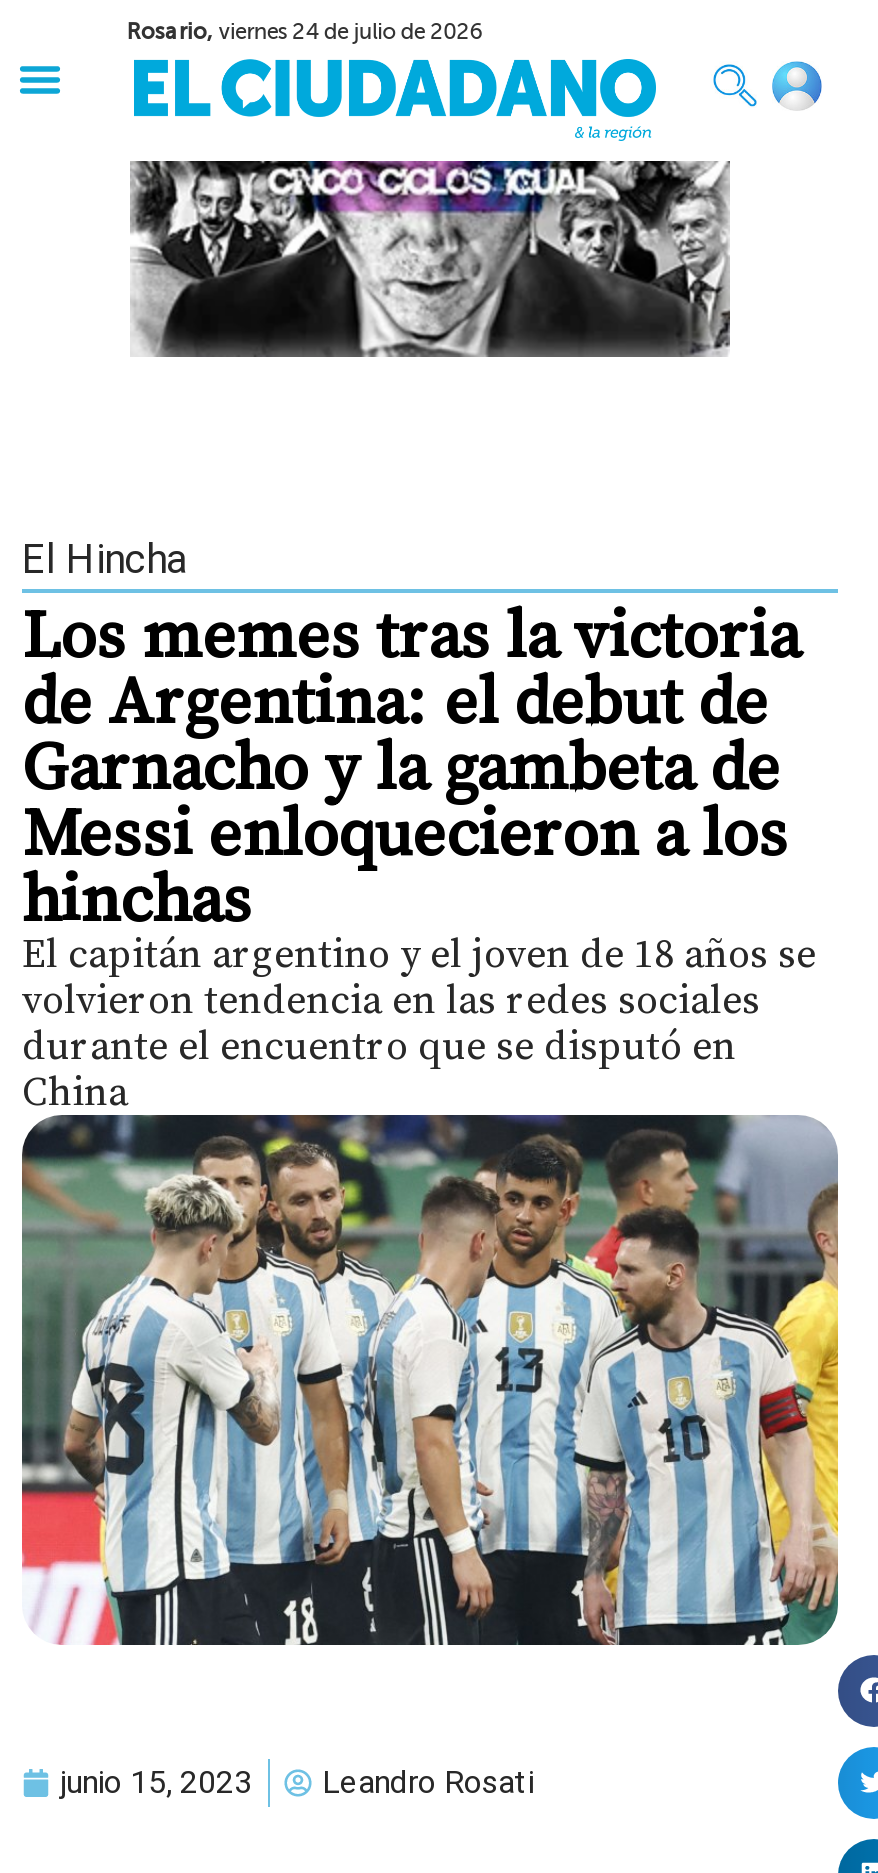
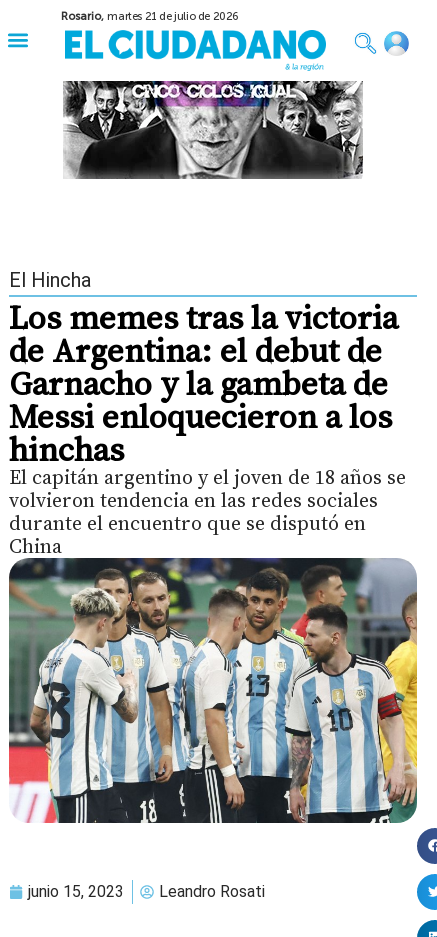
[127,19,483,45] Rosario, viernes 24 de julio de 2026 -> [61,10,239,23] Rosario, martes 21 de julio de 2026

